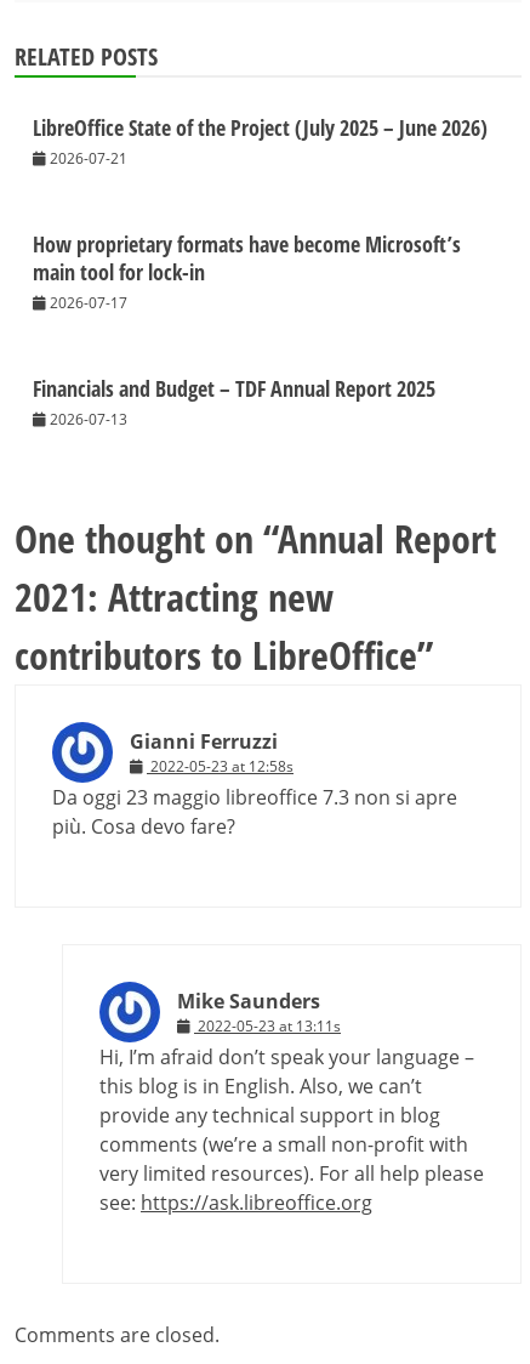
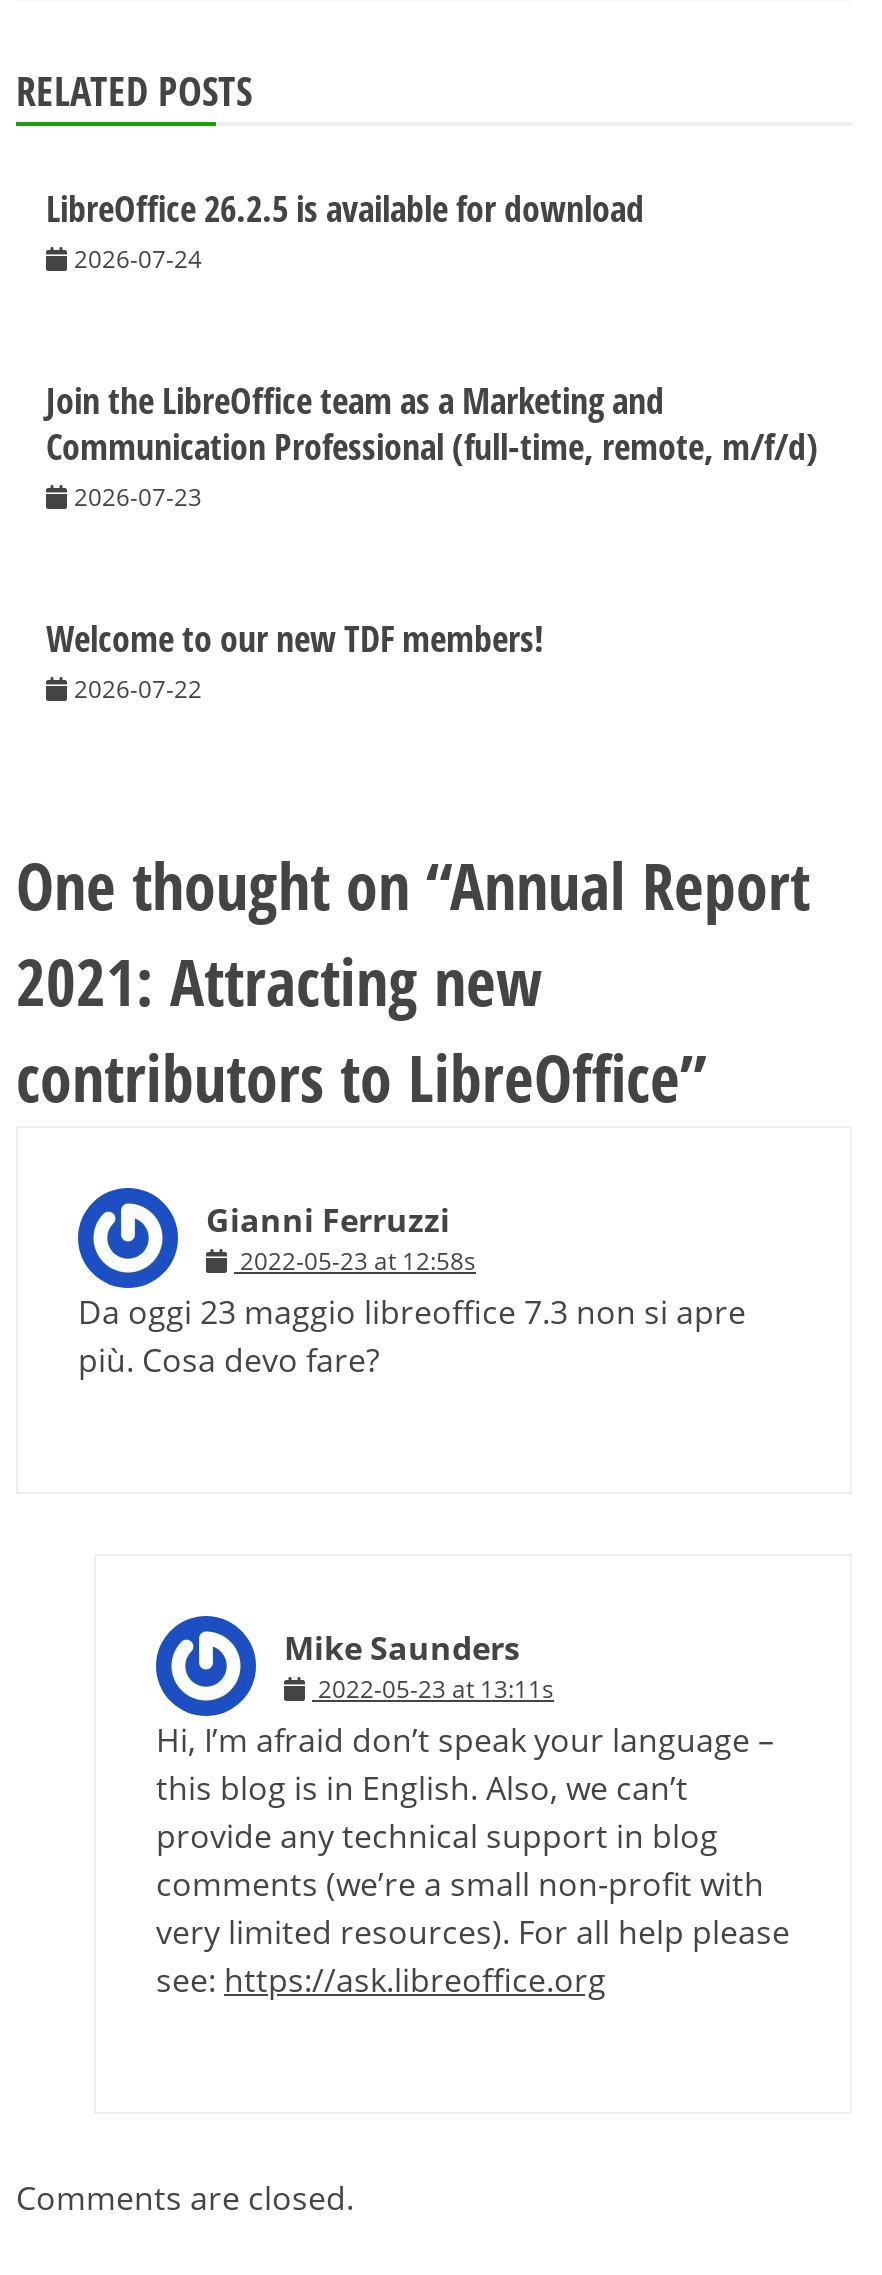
[33,113,488,169] LibreOffice State of the Project (July 2025 – June 2026) | 2026-07-21 -> [46,185,644,277] LibreOffice 26.2.5 is available for download | 2026-07-24
[33,230,461,313] How proprietary formats have become Microsoft’s | main tool for lock-in | 2026-07-17 -> [46,377,818,515] Join the LibreOffice team as a Marketing and | Communication Professional (full-time, remote, m/f/d) | 2026-07-23
[33,374,435,430] Financials and Budget – TDF Annual Report 2025 | 2026-07-13 -> [46,615,544,707] Welcome to our new TDF members! | 2026-07-22

